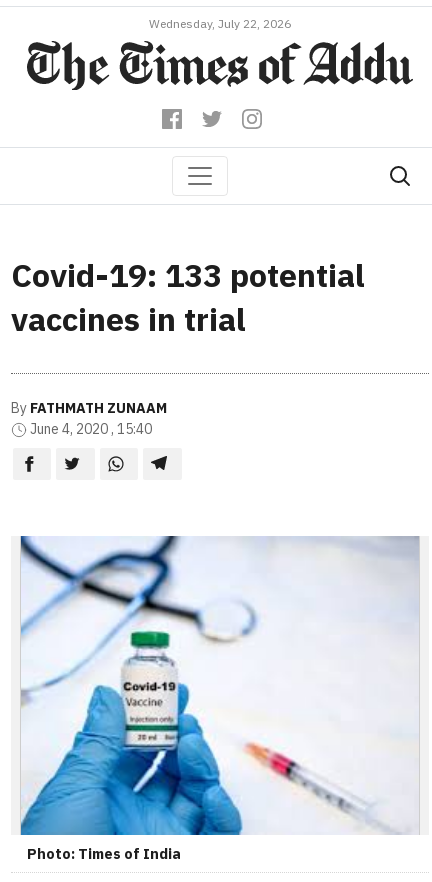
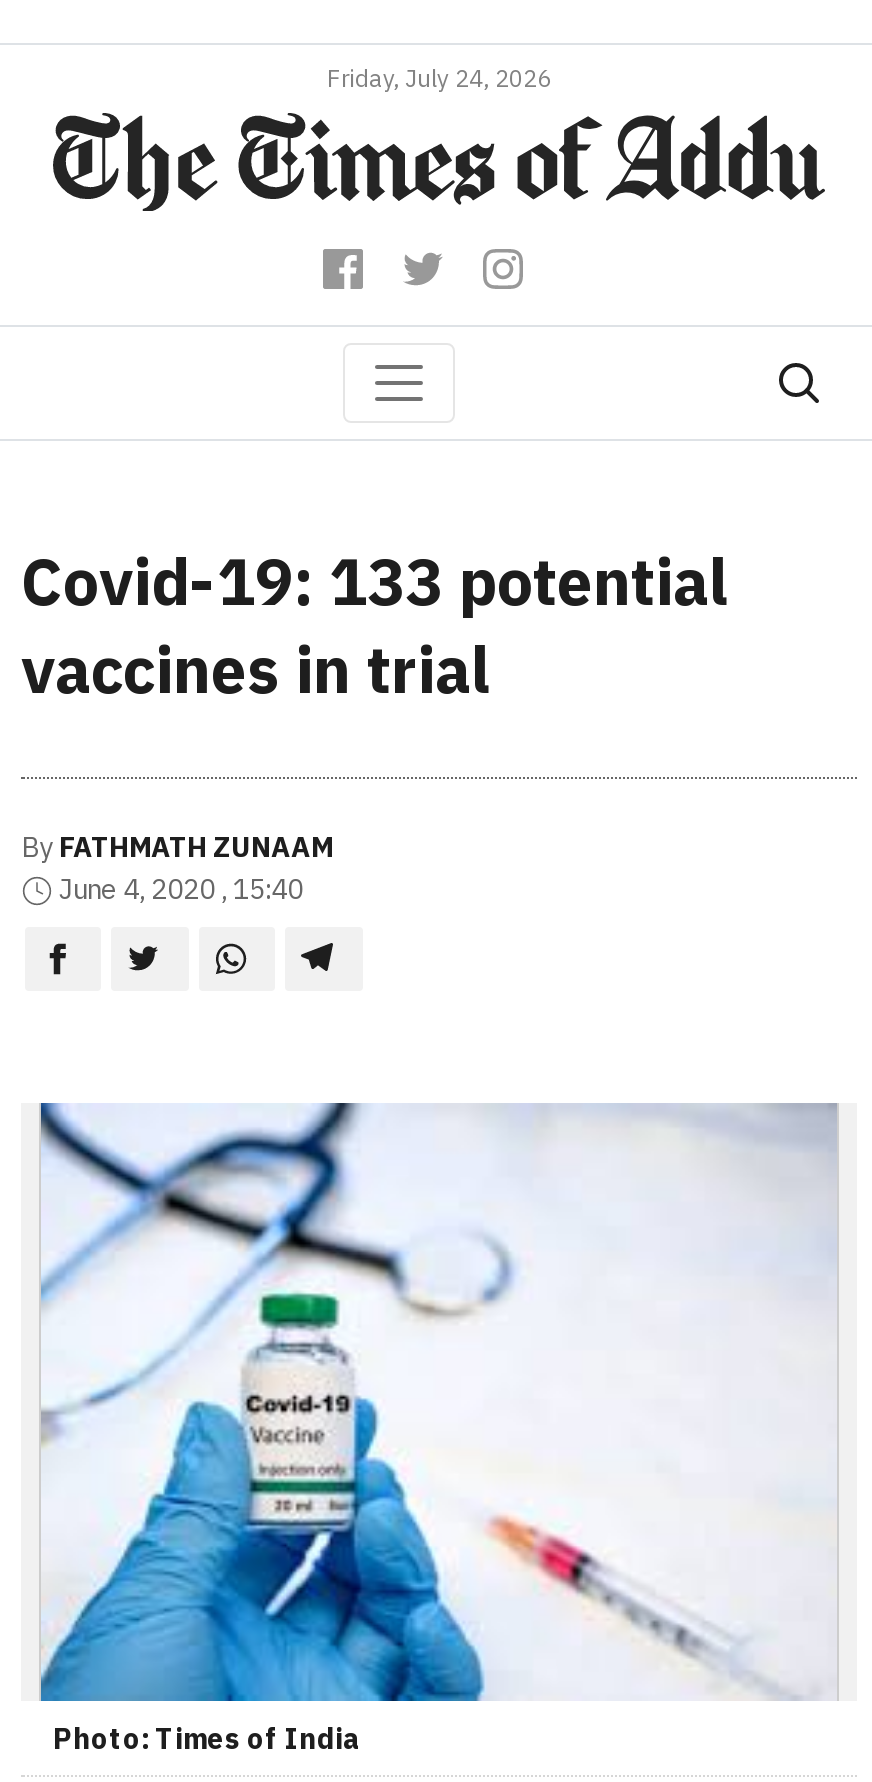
[149,16,291,31] Wednesday, July 22, 2026 -> [327,63,551,93] Friday, July 24, 2026

